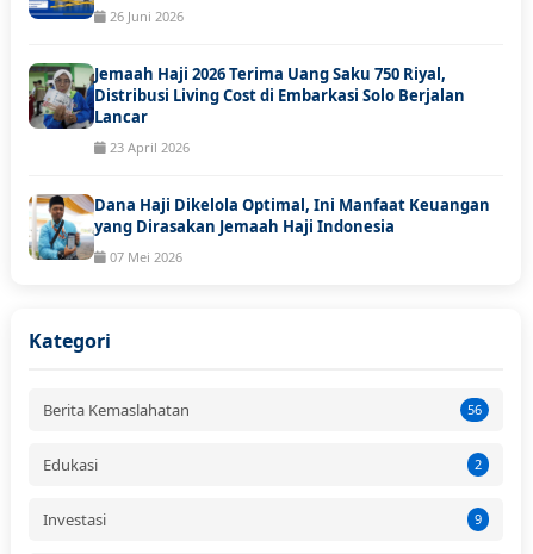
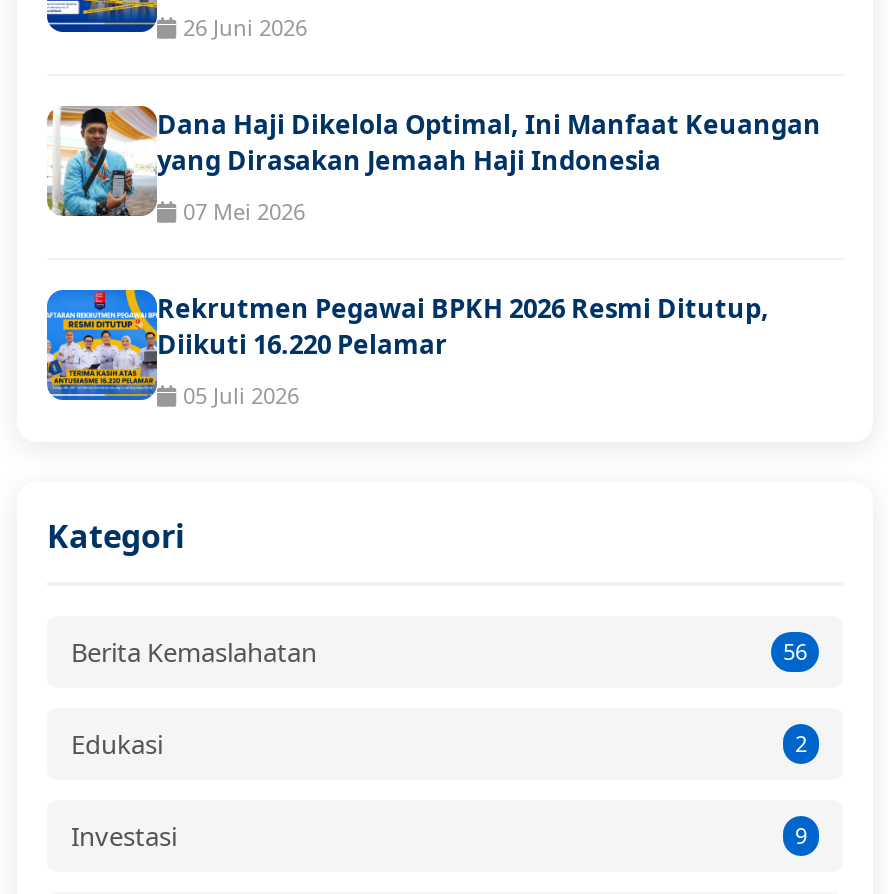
[27,62,465,156] [image] | Jemaah Haji 2026 Terima Uang Saku 750 Riyal, | Distribusi Living Cost di Embarkasi Solo Berjalan | Lancar | 23 April 2026 -> none
moved [27,193,490,266] -> [45,104,821,226]: [image] | Dana Haji Dikelola Optimal, Ini Manfaat Keuangan | yang Dirasakan Jemaah Haji Indonesia | 07 Mei 2026
none -> [45,288,769,410] [image] | Rekrutmen Pegawai BPKH 2026 Resmi Ditutup, | Diikuti 16.220 Pelamar | 05 Juli 2026

